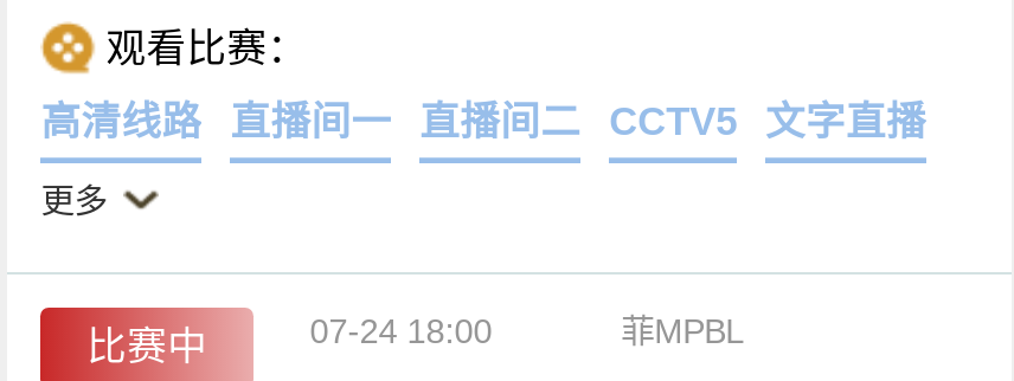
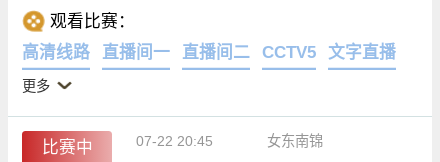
[310,313,744,350] 07-24 18:00 | 菲MPBL -> [136,133,323,149] 07-22 20:45 | 女东南锦

